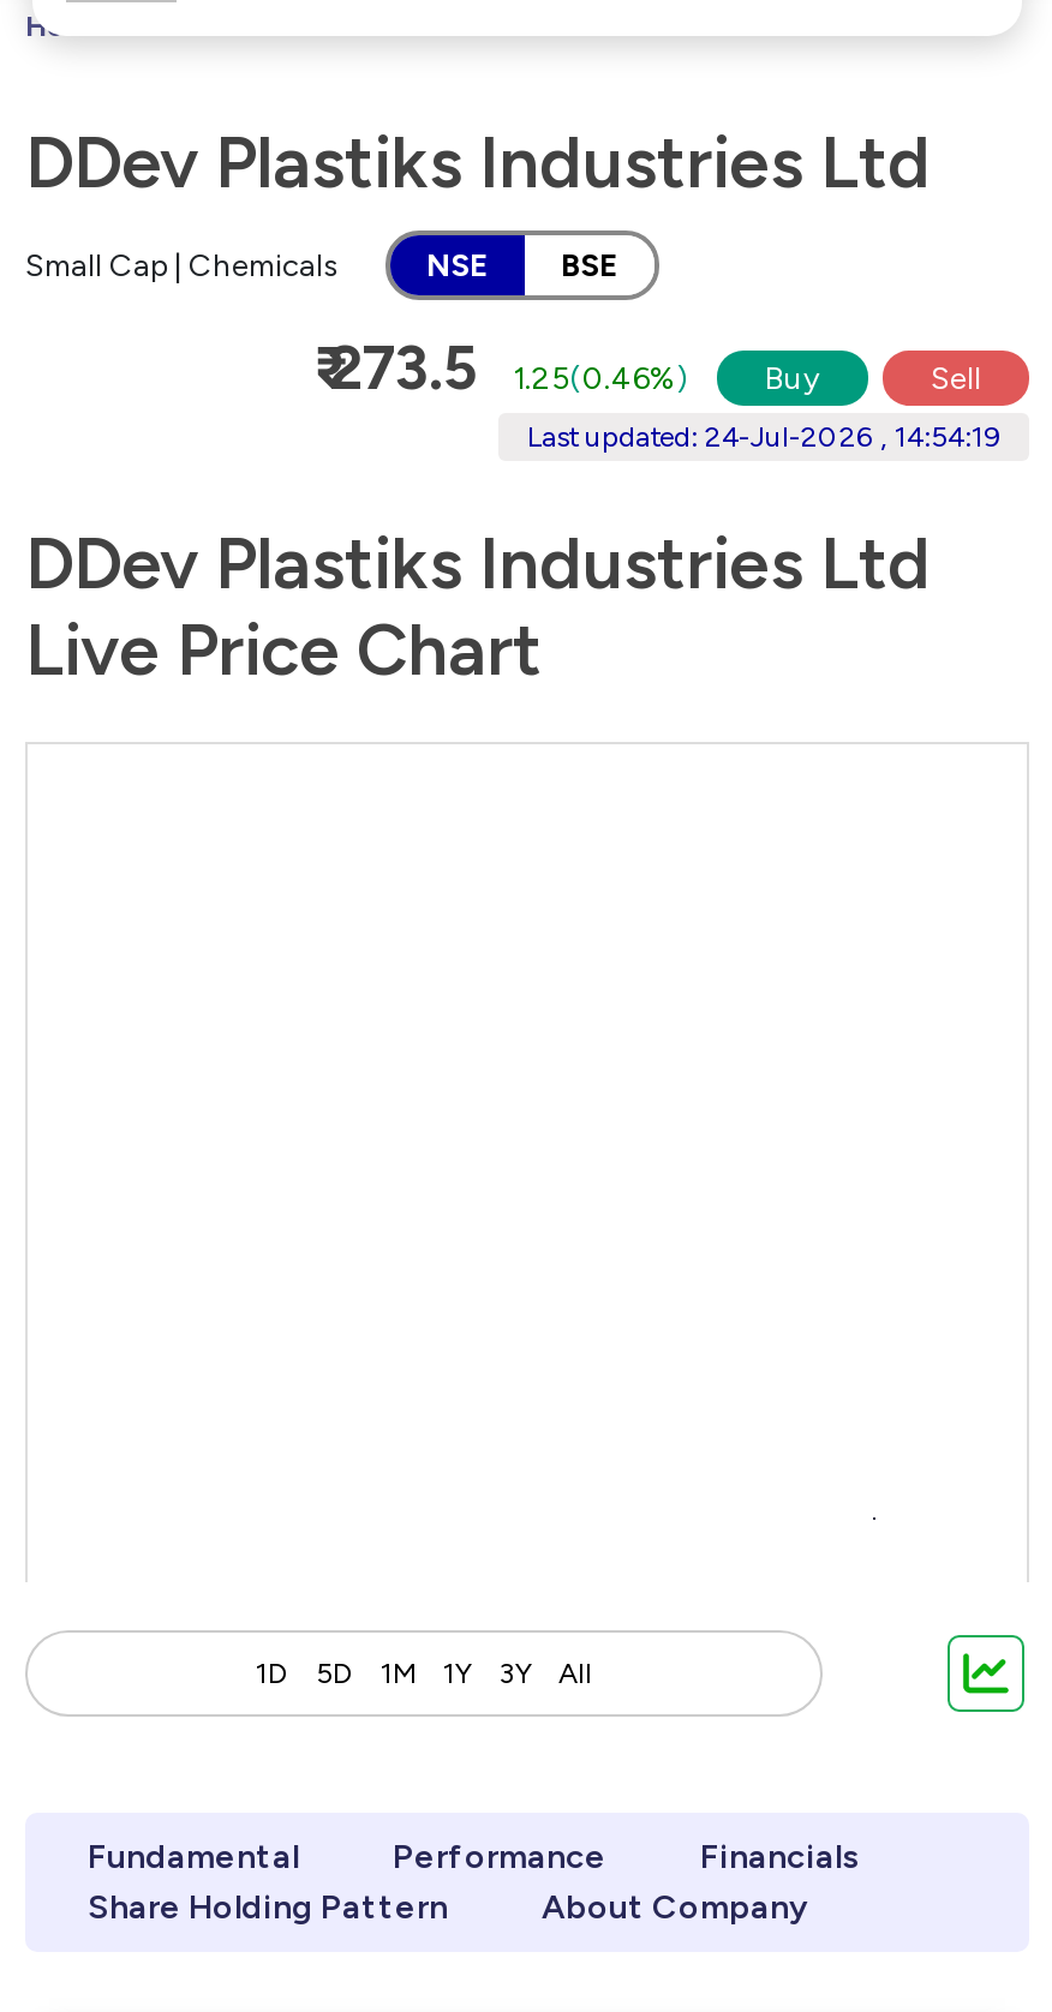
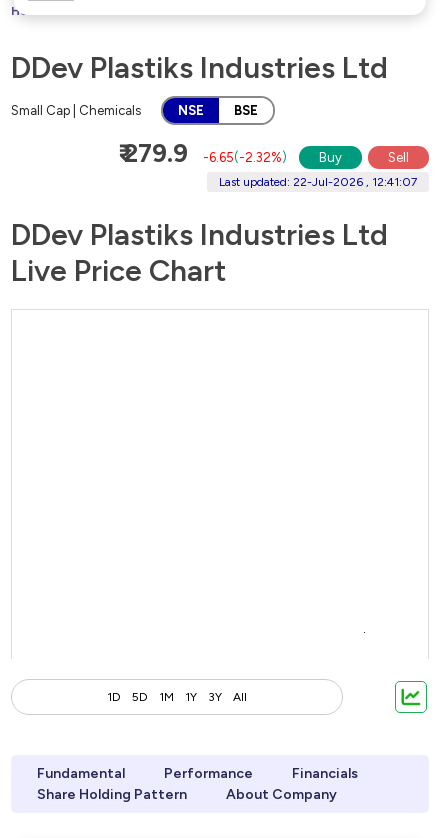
[313,330,477,402] ₹ 273.5 -> [118,137,188,167] ₹ 279.9
[513,359,695,395] 1.25(0.46%) -> [203,149,290,164] -6.65(-2.32%)
[527,419,1000,453] Last updated: 24-Jul-2026 , 14:54:19 -> [219,174,417,188] Last updated: 22-Jul-2026 , 12:41:07

